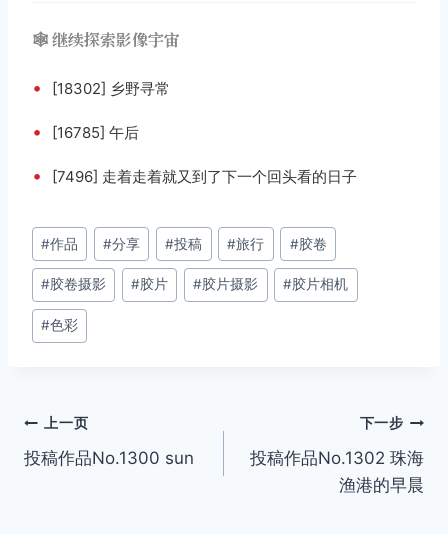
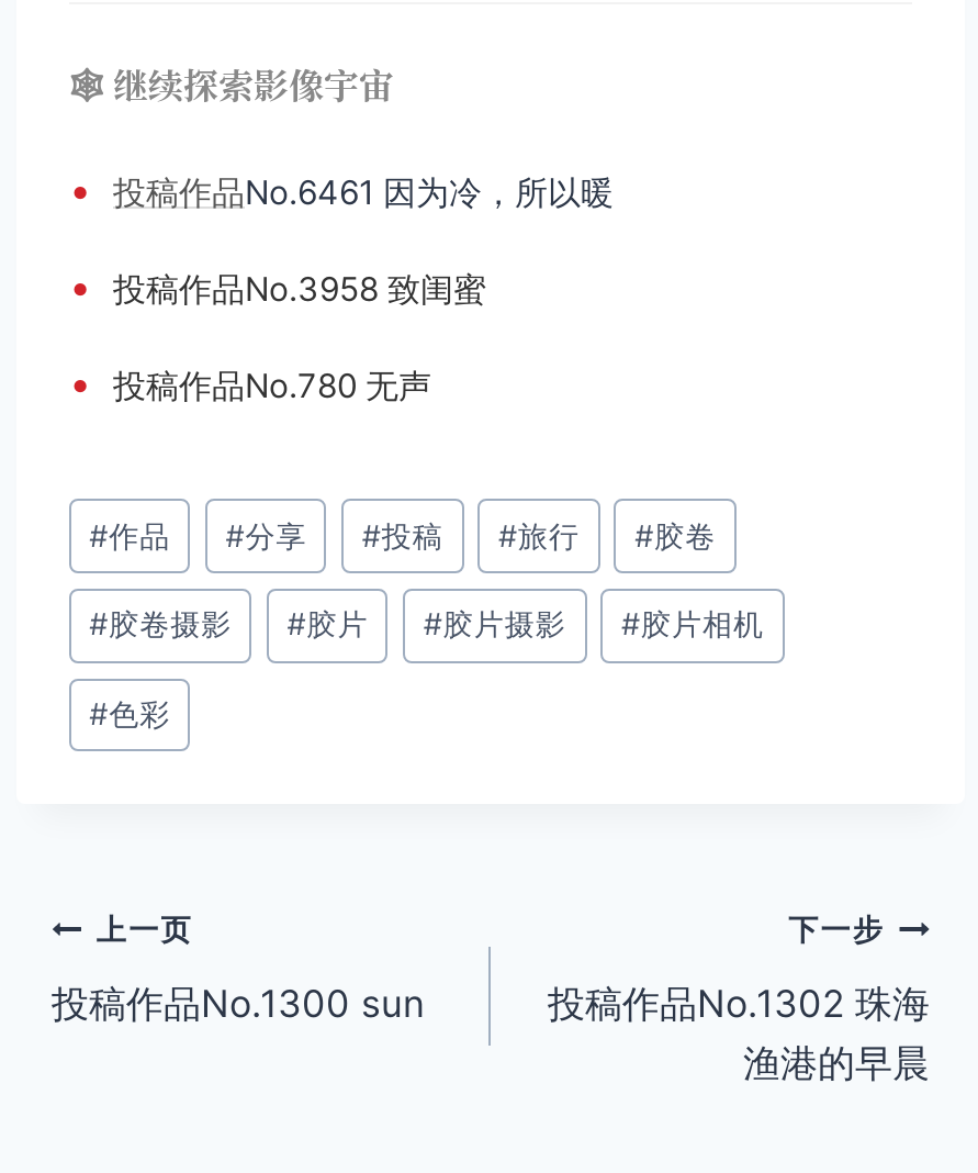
[32,77,170,98] • [18302] 乡野寻常 -> [69,168,614,214] • 投稿作品No.6461 因为冷，所以暖
[32,121,139,142] • [16785] 午后 -> [69,265,486,311] • 投稿作品No.3958 致闺蜜
[32,165,357,186] • [7496] 走着走着就又到了下一个回头看的日子 -> [69,362,431,408] • 投稿作品No.780 无声

